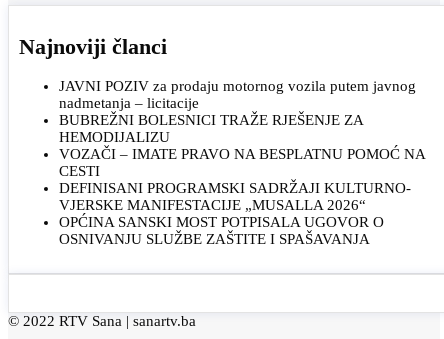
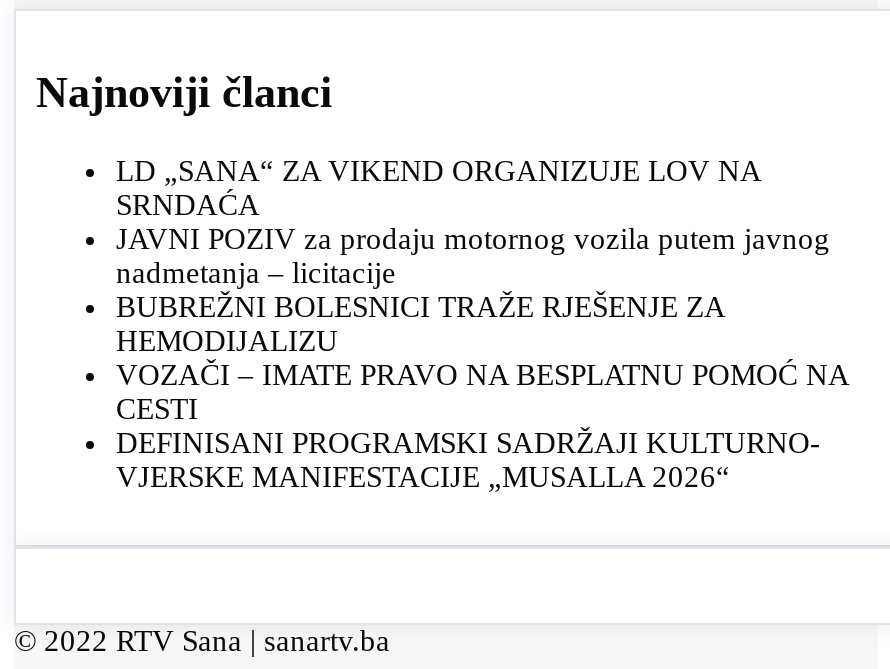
none -> [116,156,760,222] LD „SANA“ ZA VIKEND ORGANIZUJE LOV NA | SRNDAĆA
moved [59,78,425,213] -> [116,224,848,494]: JAVNI POZIV za prodaju motornog vozila putem javnog | nadmetanja – licitacije | BUBREŽNI BOLESNICI TRAŽE RJEŠENJE ZA | HEMODIJALIZU | VOZAČI – IMATE PRAVO NA BESPLATNU POMOĆ NA | CESTI | DEFINISANI PROGRAMSKI SADRŽAJI KULTURNO- | VJERSKE MANIFESTACIJE „MUSALLA 2026“
[59,214,384,247] OPĆINA SANSKI MOST POTPISALA UGOVOR O | OSNIVANJU SLUŽBE ZAŠTITE I SPAŠAVANJA -> none

